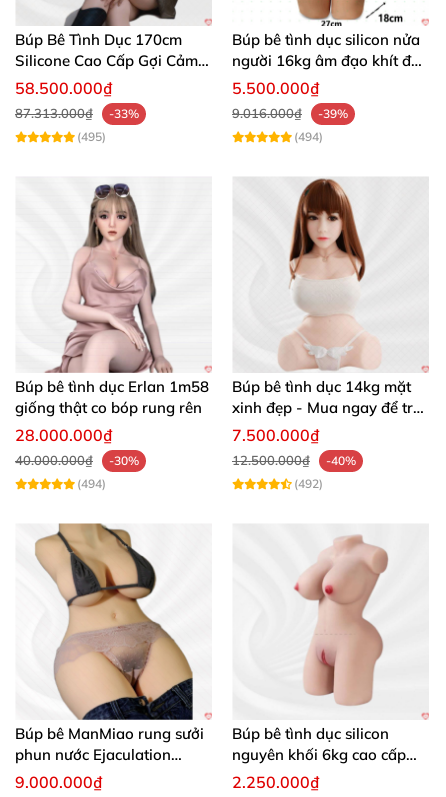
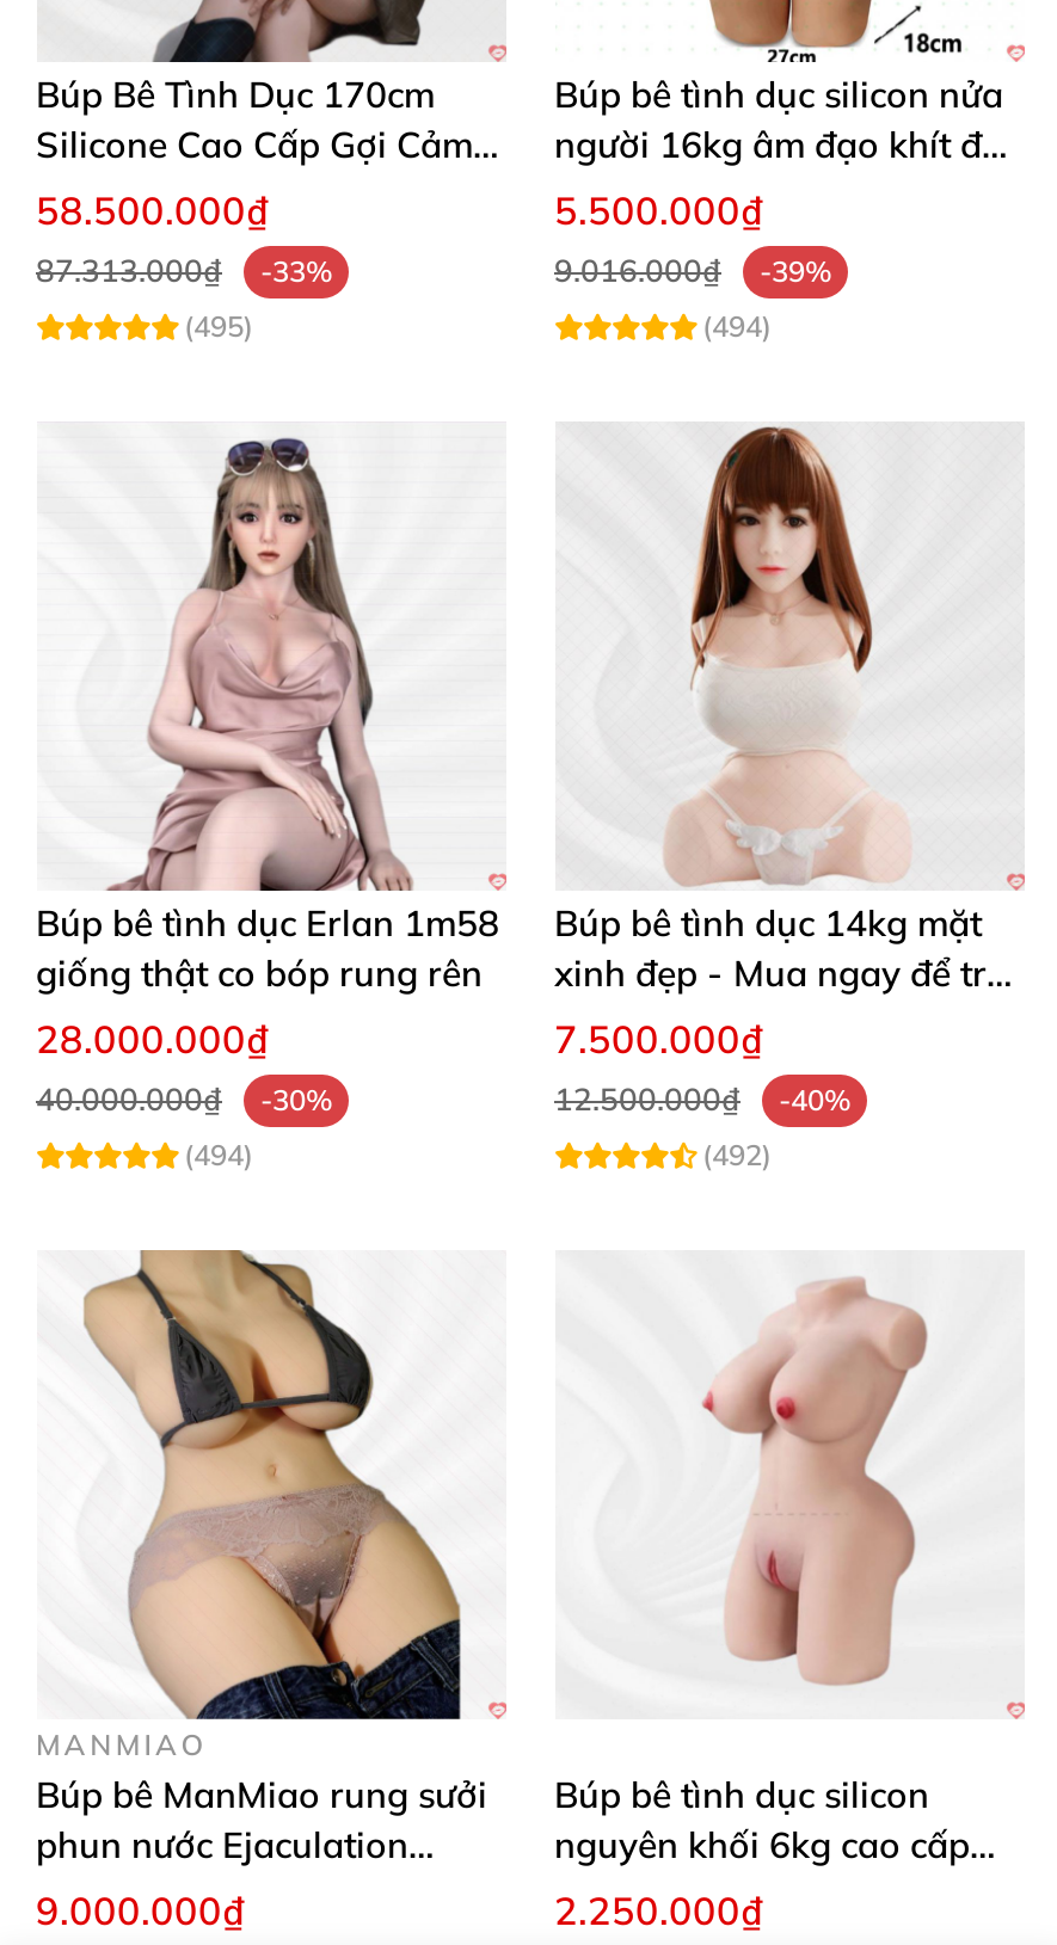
none -> [36,1727,207,1762] MANMIAO

